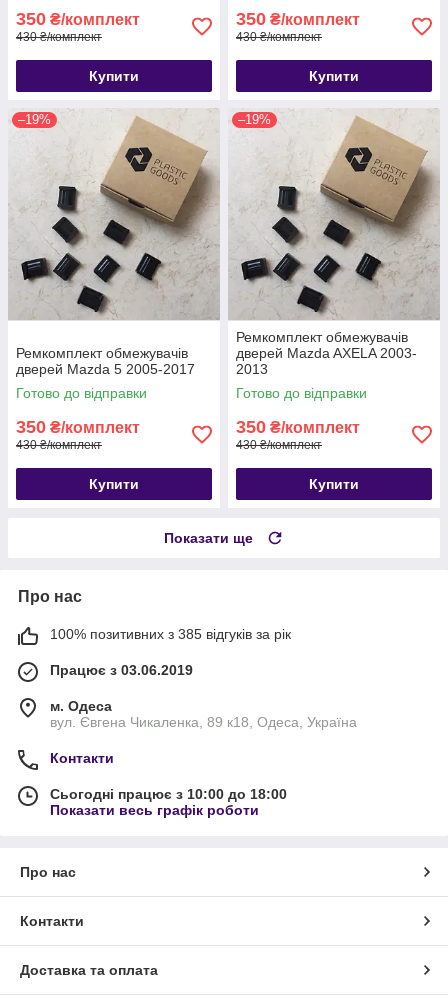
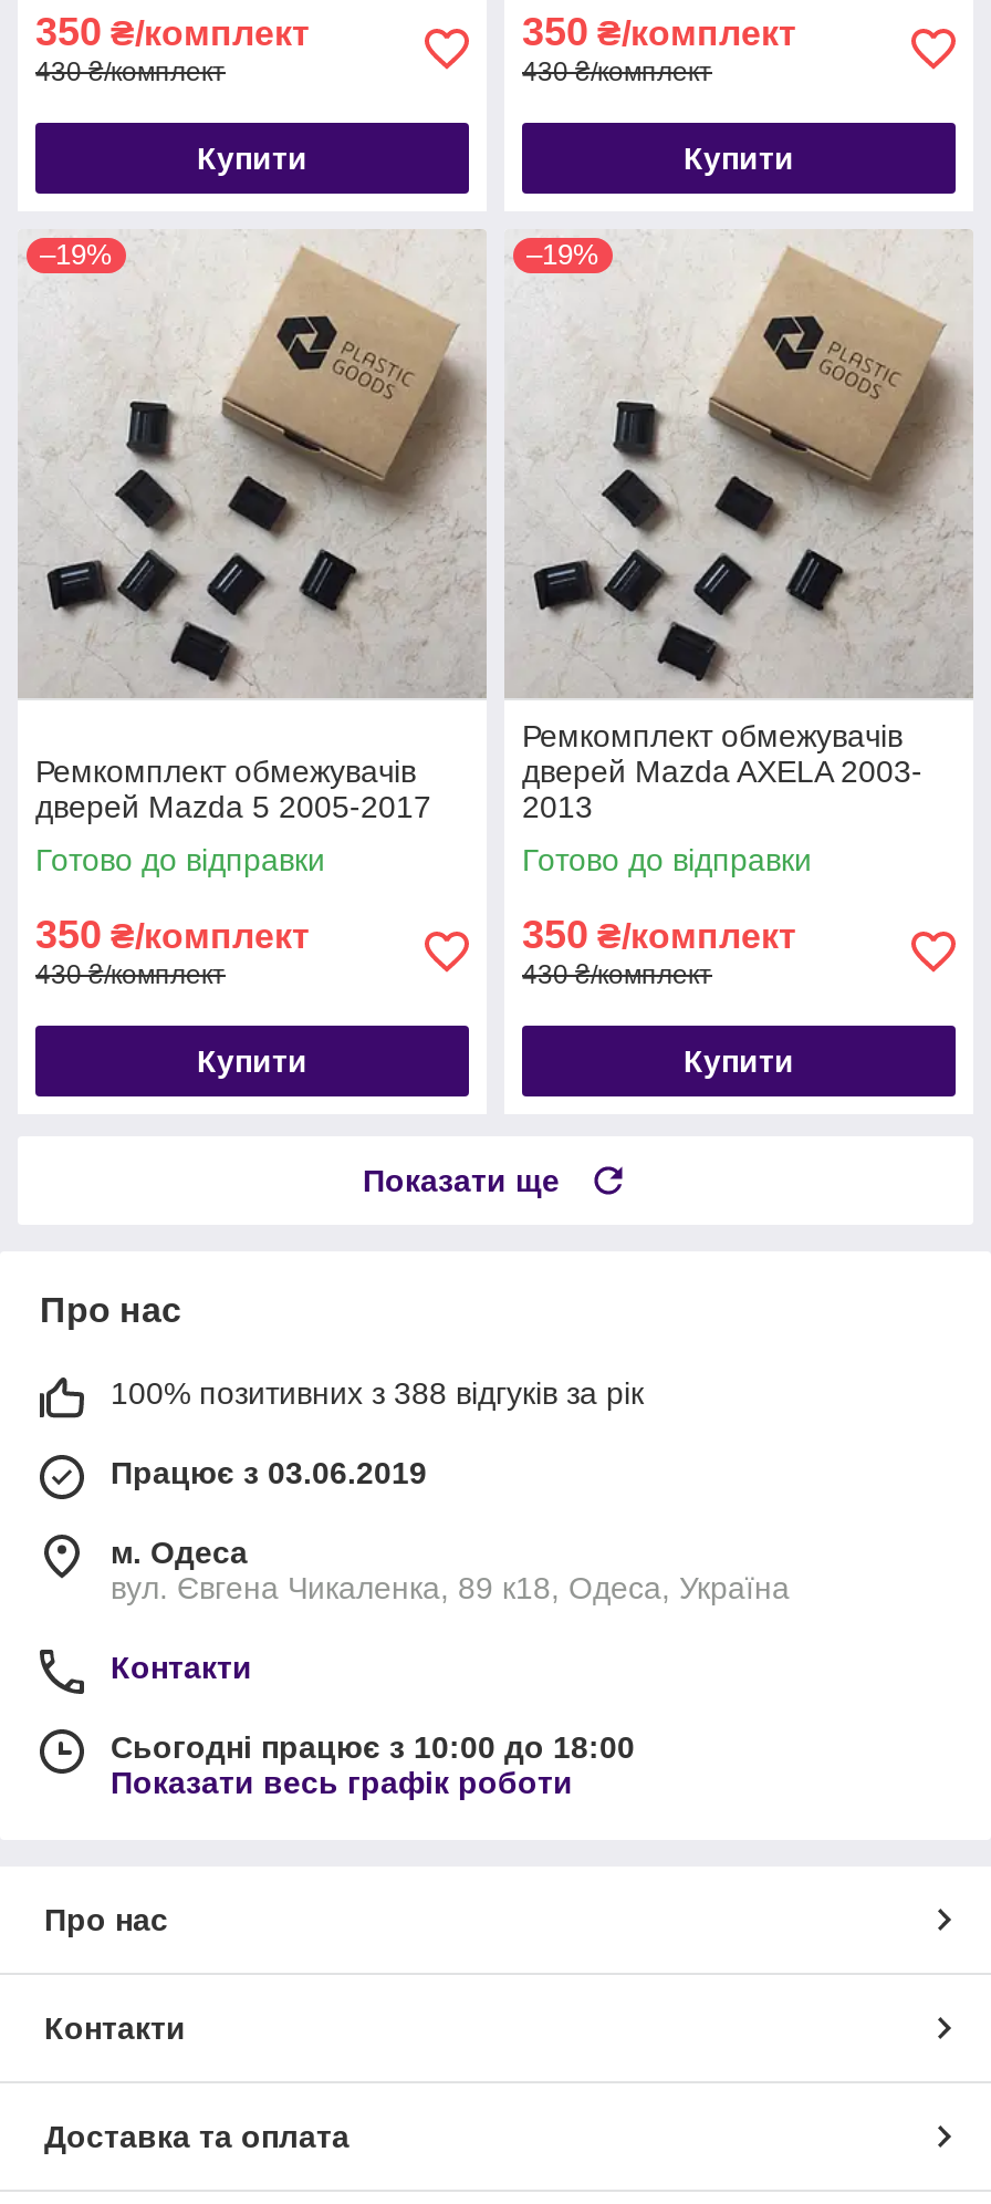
[50,626,291,642] 100% позитивних з 385 відгуків за рік -> [111,1376,644,1412] 100% позитивних з 388 відгуків за рік

